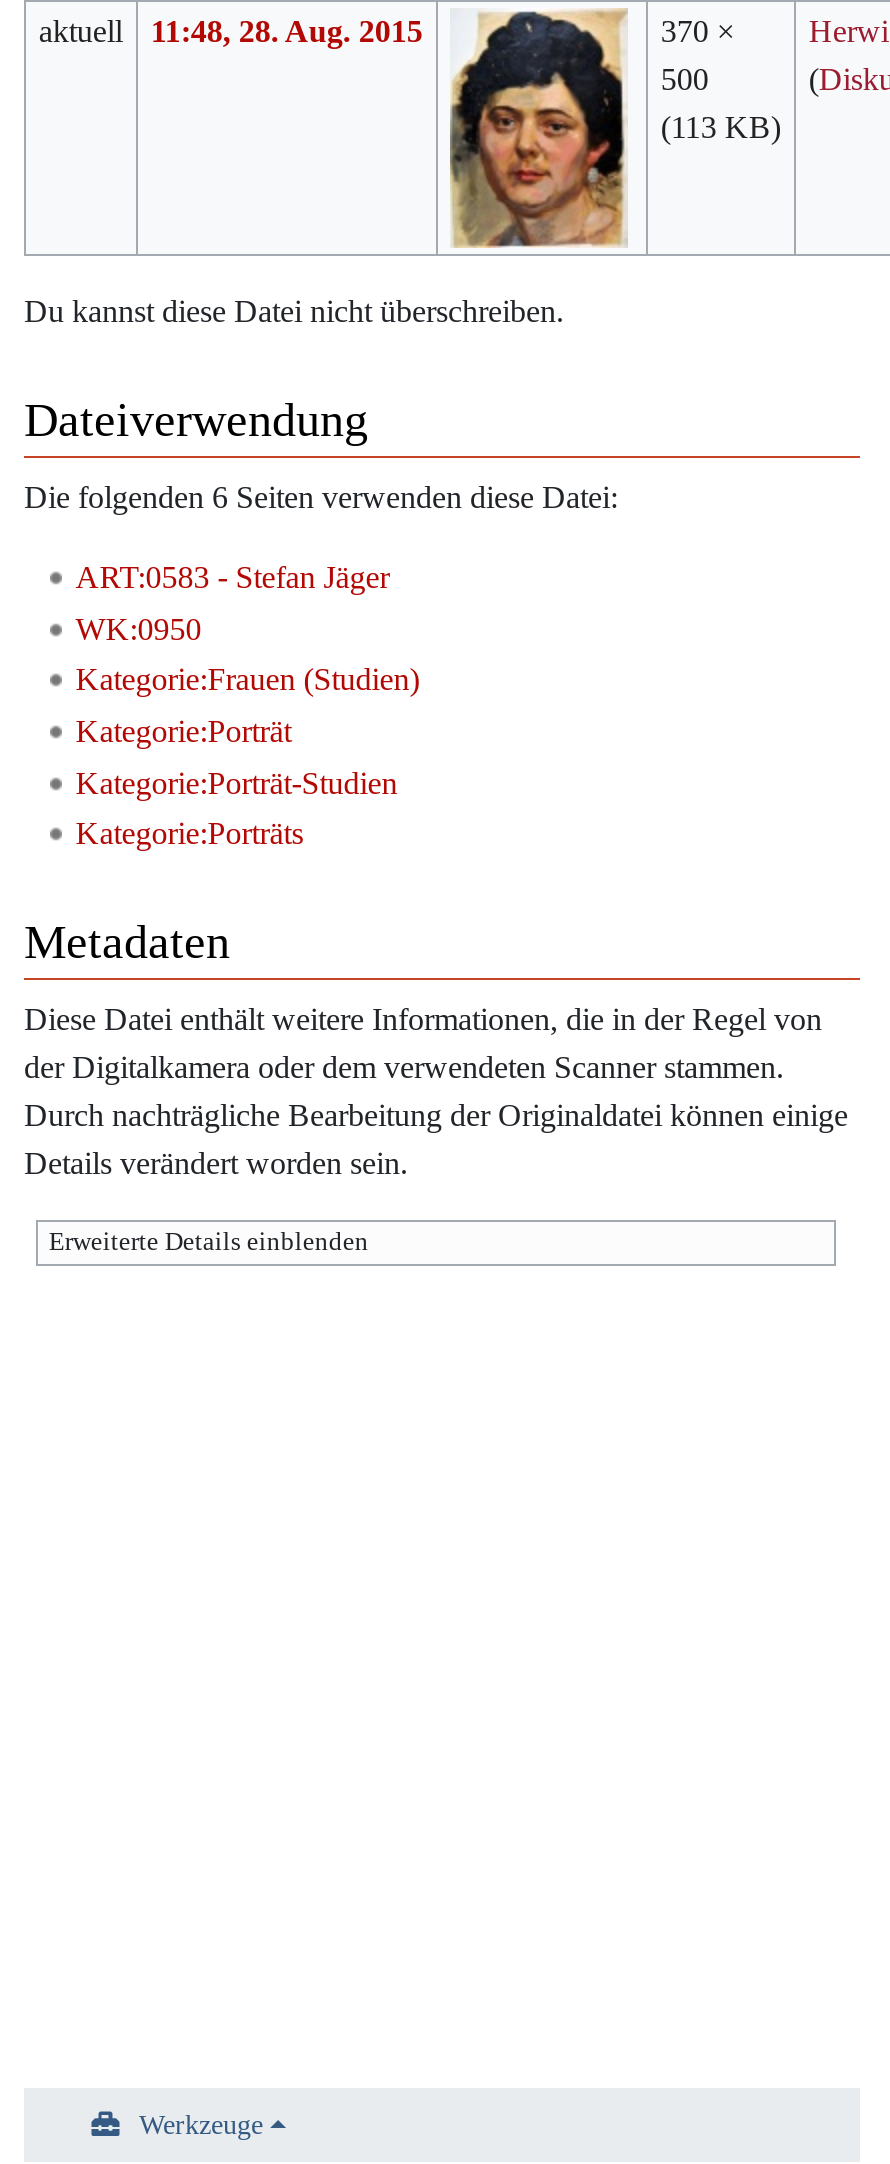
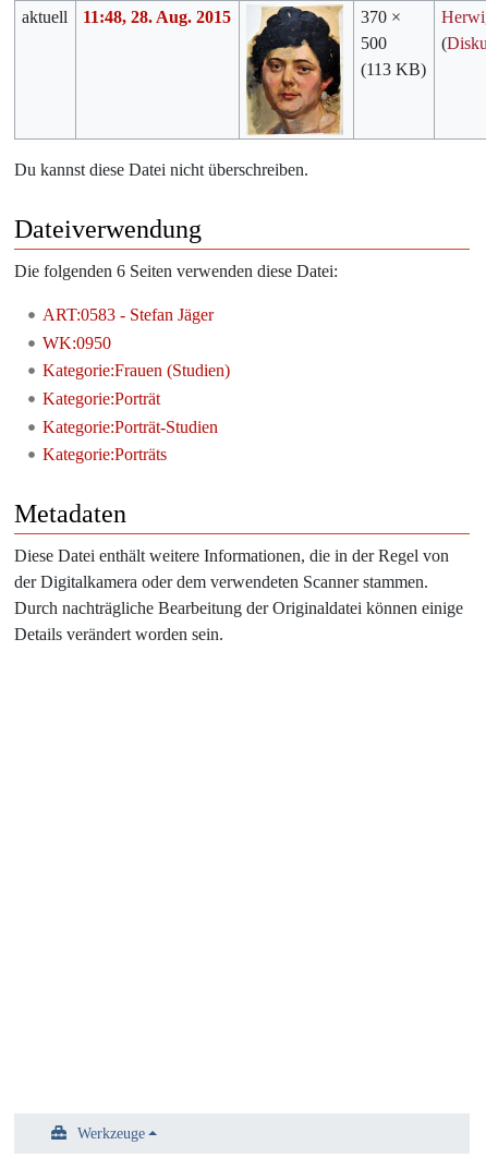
[49,1228,369,1256] Erweiterte Details einblenden -> none

